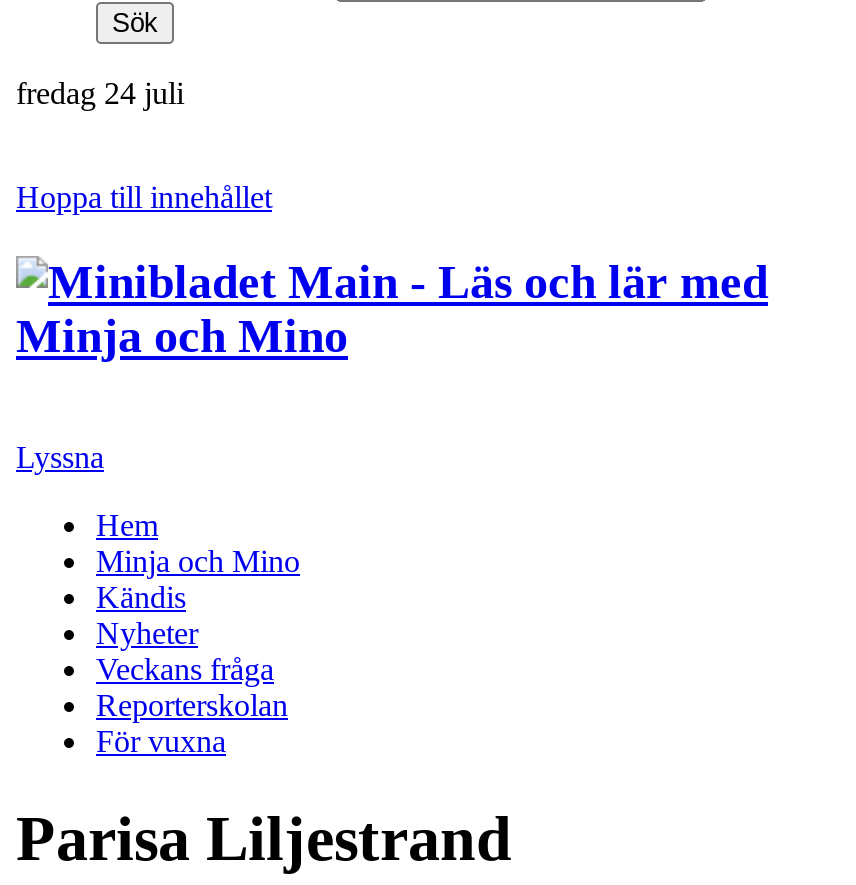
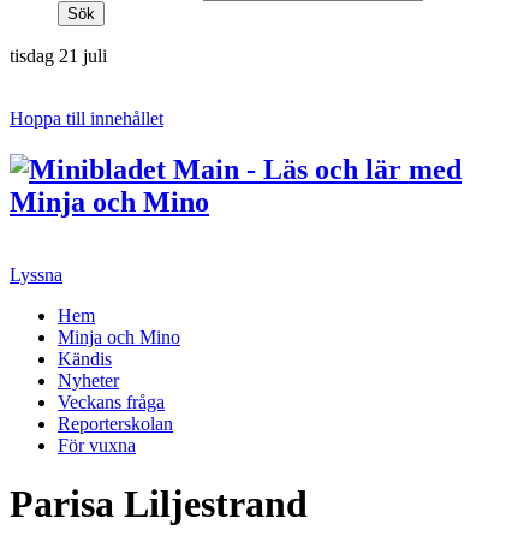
[16,76,184,110] fredag 24 juli -> [10,46,107,66] tisdag 21 juli

